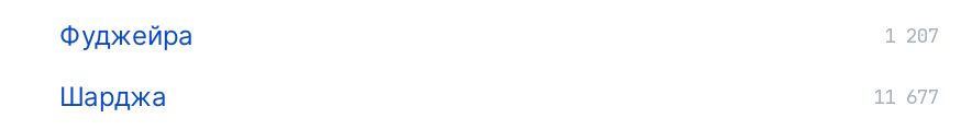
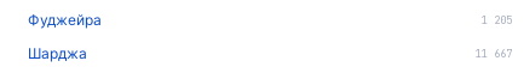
[884,22,939,48] 1 207 -> [482,13,512,27] 1 205
[873,83,939,109] 11 677 -> [476,46,512,60] 11 667

